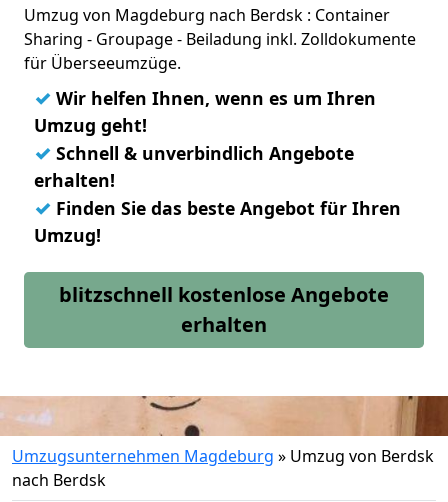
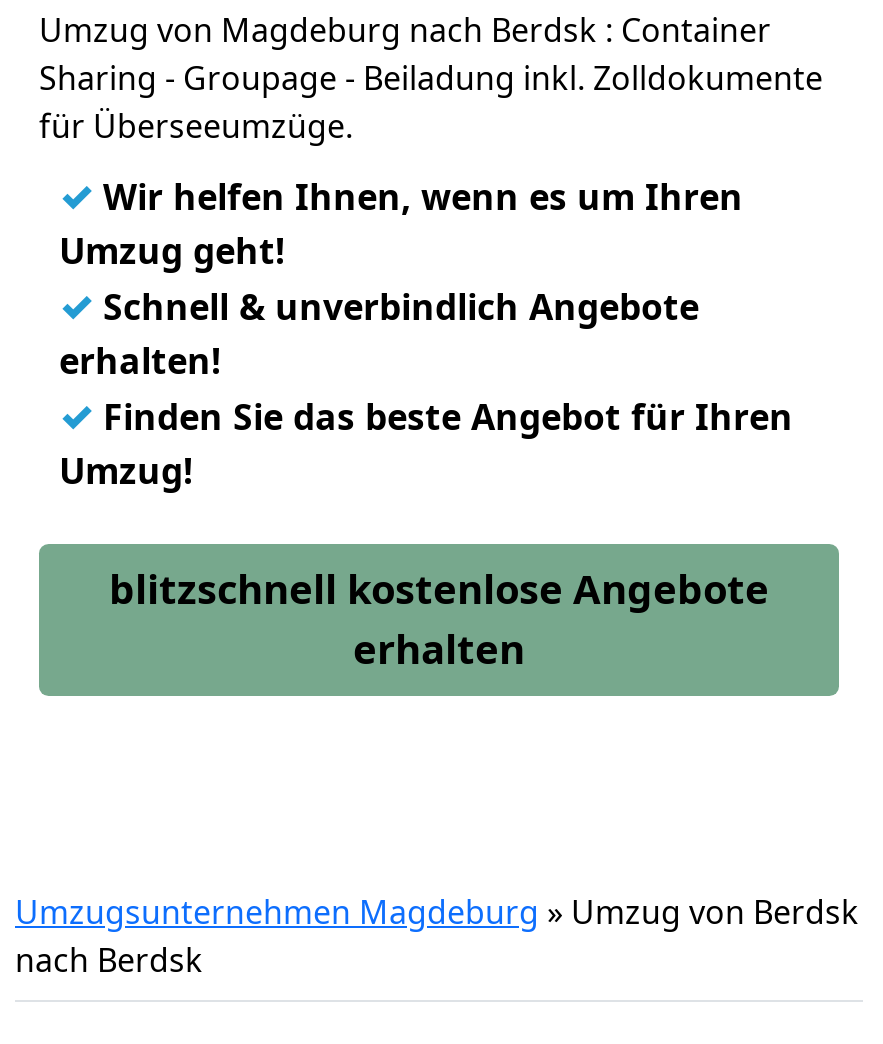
[3,395,445,437] [image] -> none

